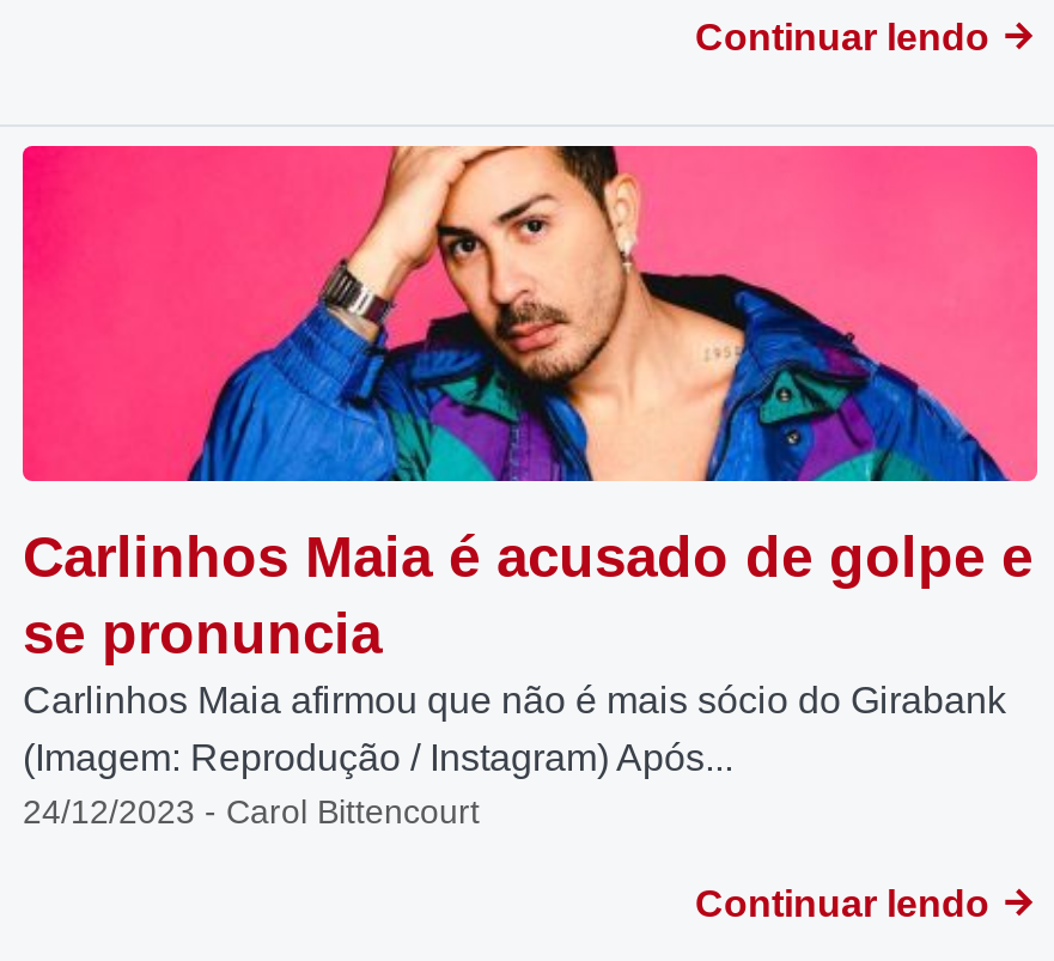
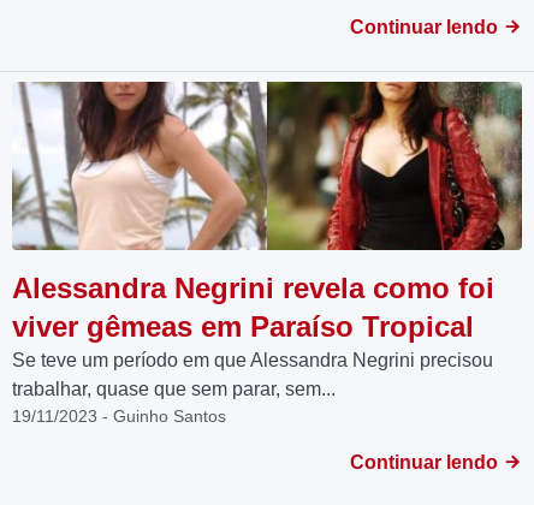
[20,144,1040,831] [image] | Carlinhos Maia é acusado de golpe e | se pronuncia | Carlinhos Maia afirmou que não é mais sócio do Girabank | (Imagem: Reprodução / Instagram) Após... | 24/12/2023 - Carol Bittencourt -> [11,81,523,426] [image] | Alessandra Negrini revela como foi | viver gêmeas em Paraíso Tropical | Se teve um período em que Alessandra Negrini precisou | trabalhar, quase que sem parar, sem... | 19/11/2023 - Guinho Santos

